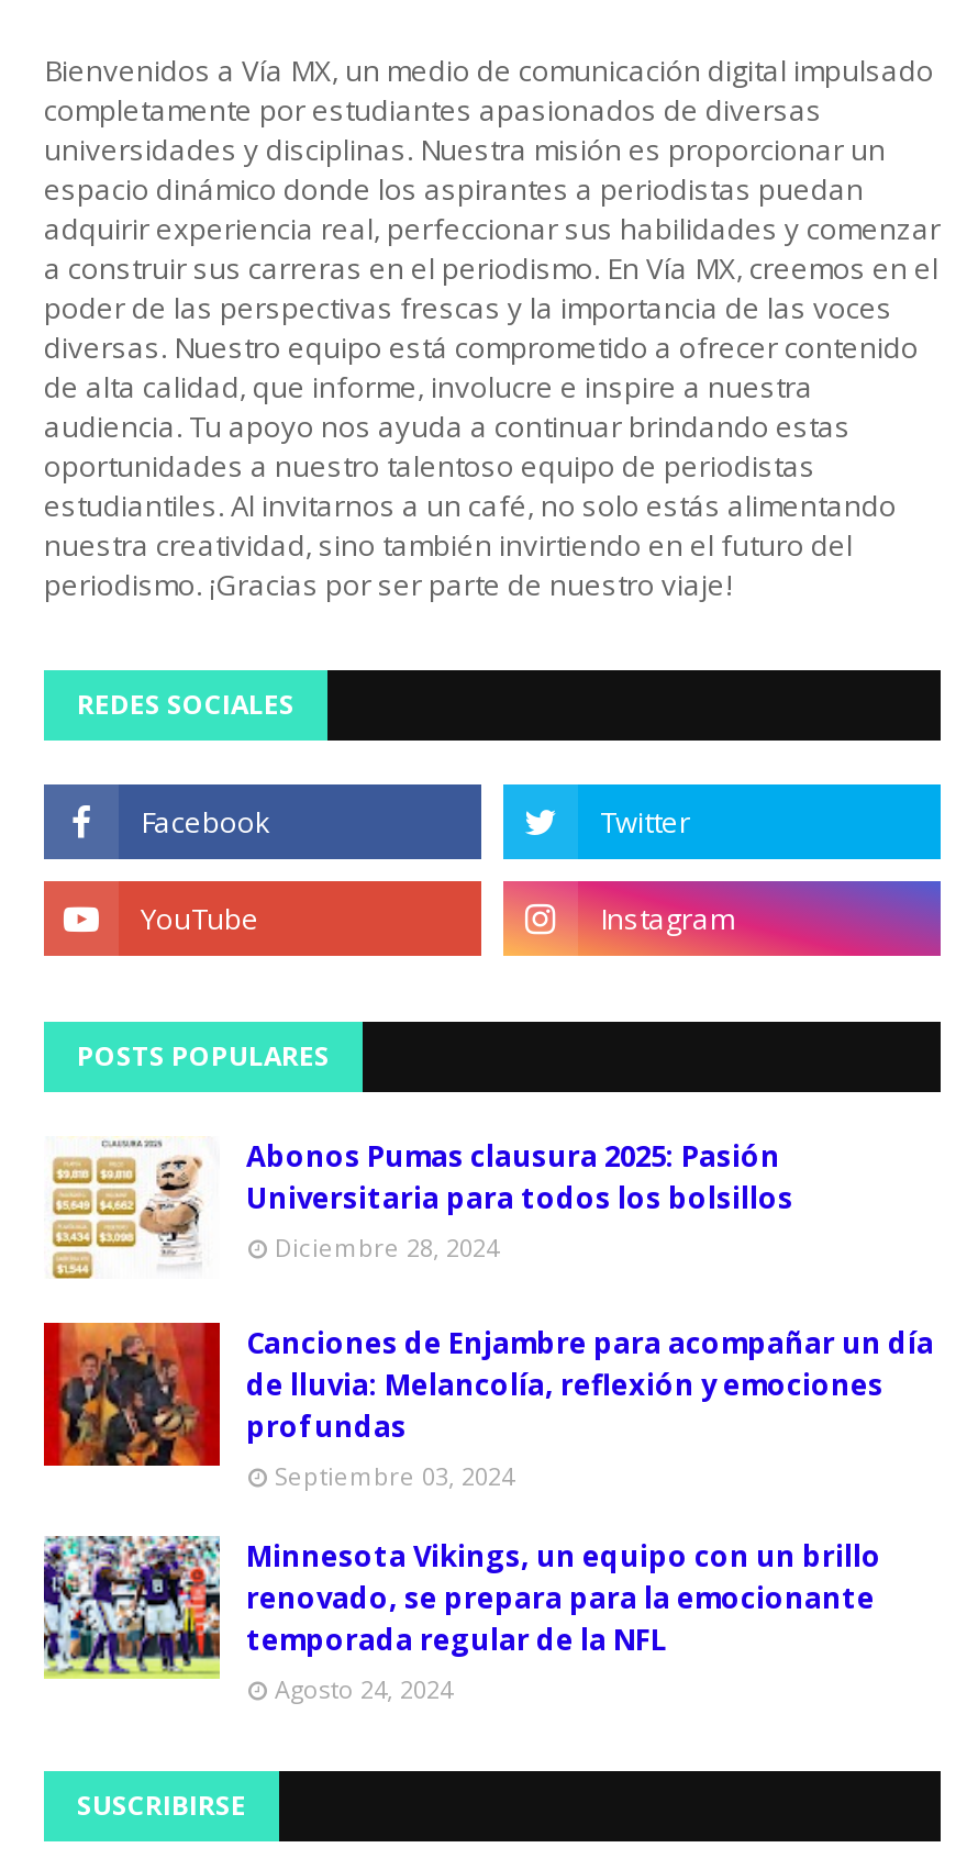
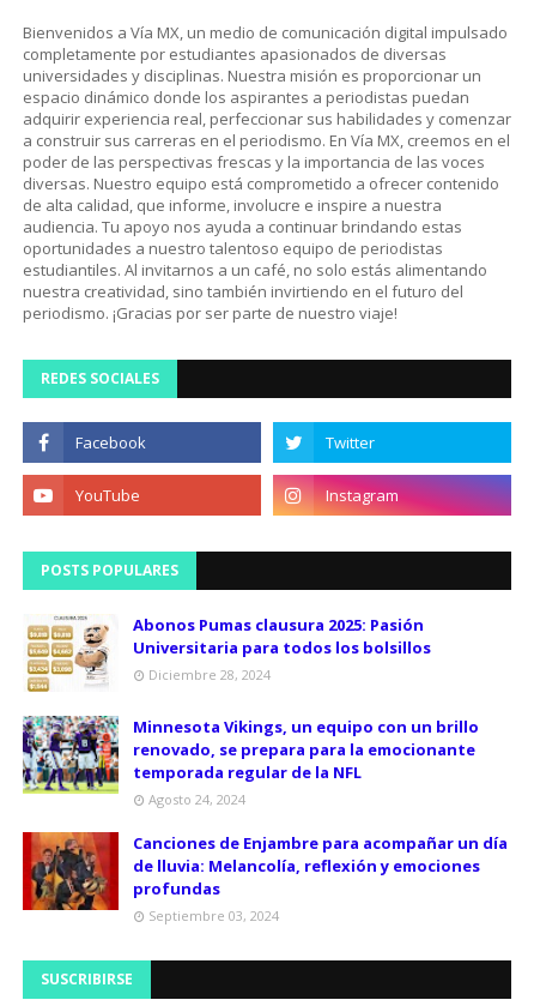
moved [42,1321,934,1493] -> [22,831,508,925]: [image] | Canciones de Enjambre para acompañar un día | de lluvia: Melancolía, reflexión y emociones | profundas | Septiembre 03, 2024
moved [40,1532,881,1706] -> [20,713,479,809]: [image] | Minnesota Vikings, un equipo con un brillo | renovado, se prepara para la emocionante | temporada regular de la NFL | Agosto 24, 2024

